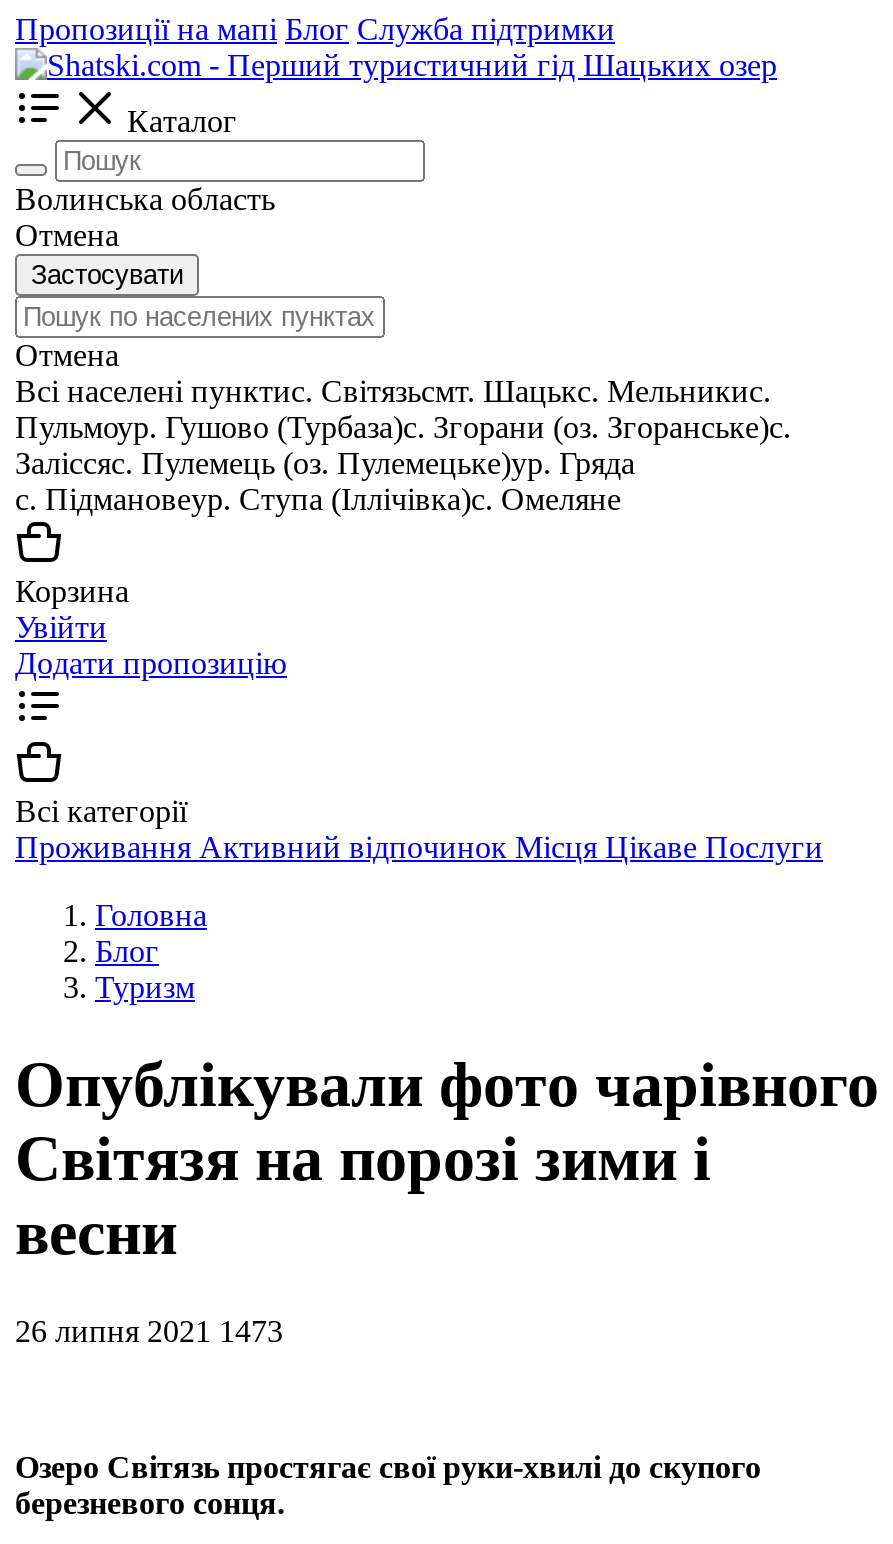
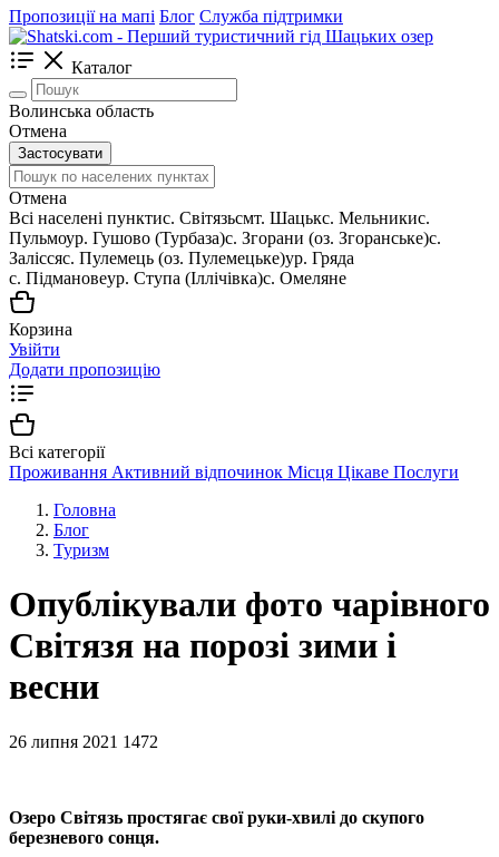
[15,1314,283,1348] 26 липня 2021 1473 -> [9,732,158,751] 26 липня 2021 1472

